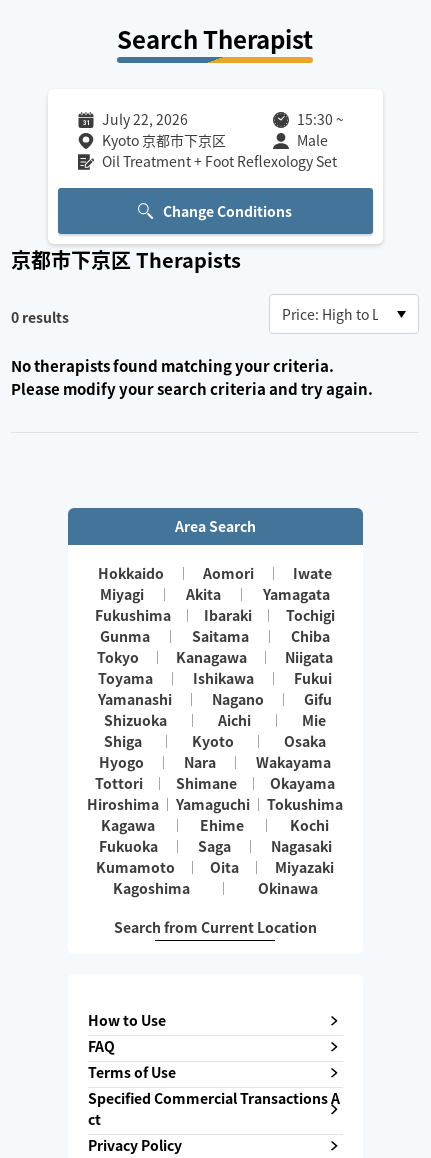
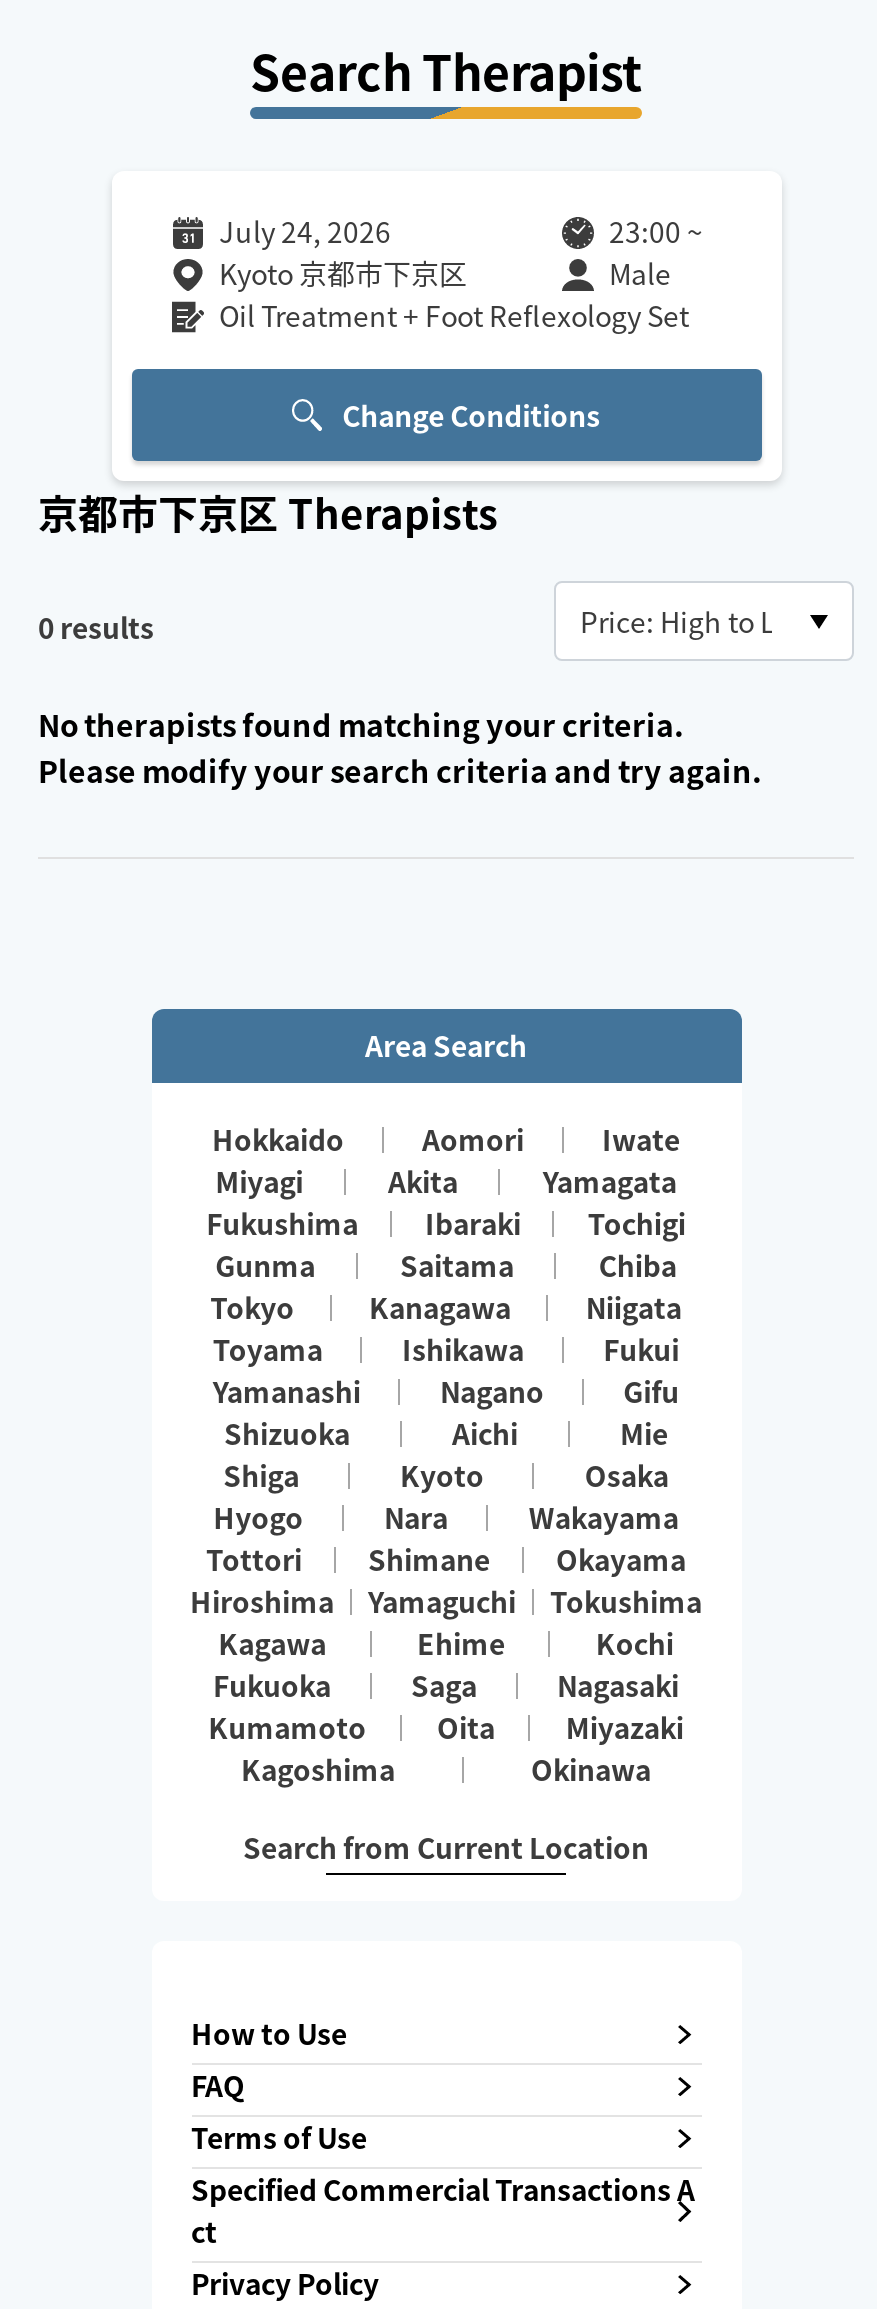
[101,109,187,129] July 22, 2026 -> [219,211,391,251] July 24, 2026
[296,109,343,129] 15:30 ~ -> [609,211,703,251] 23:00 ~

